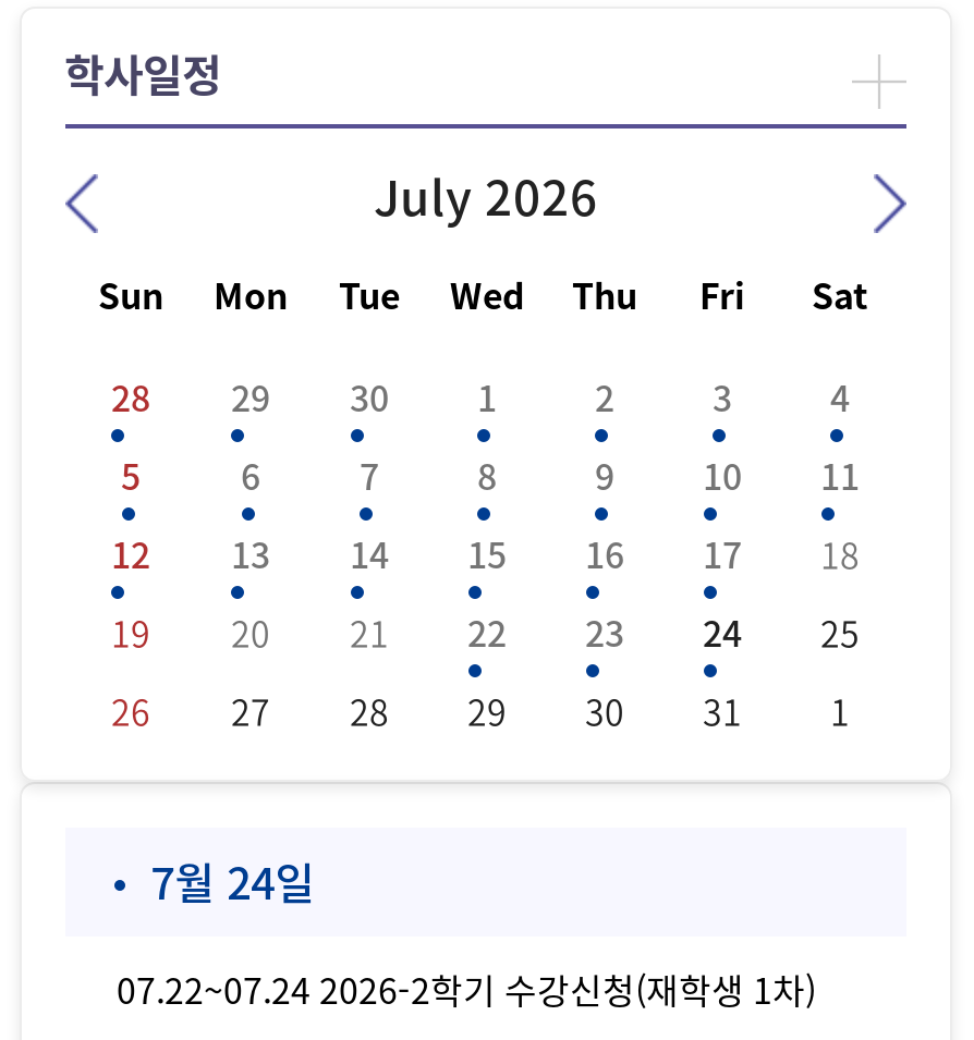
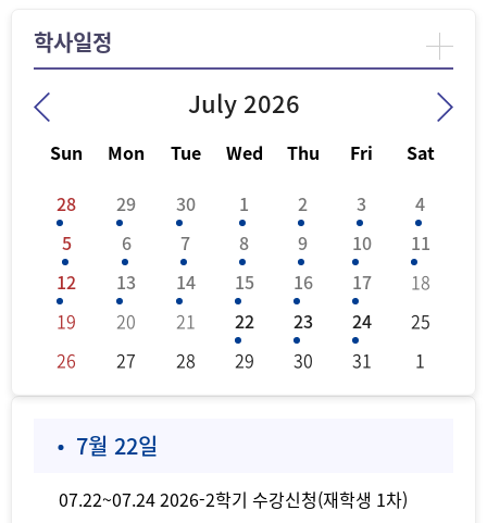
[151,850,314,913] 7월 24일 -> [76,430,158,461] 7월 22일

